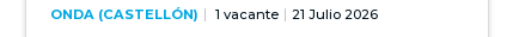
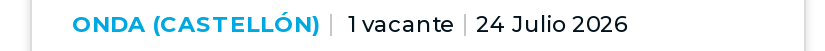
[50,6,378,23] ONDA (CASTELLÓN) 1 vacante 21 Julio 2026 -> [72,10,628,38] ONDA (CASTELLÓN) 1 vacante 24 Julio 2026

